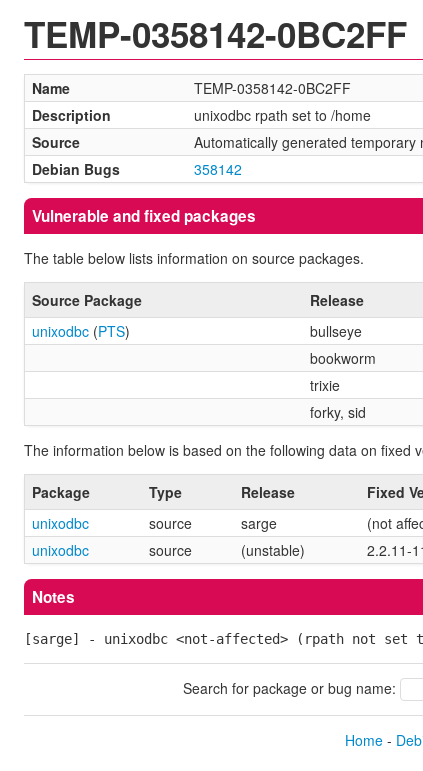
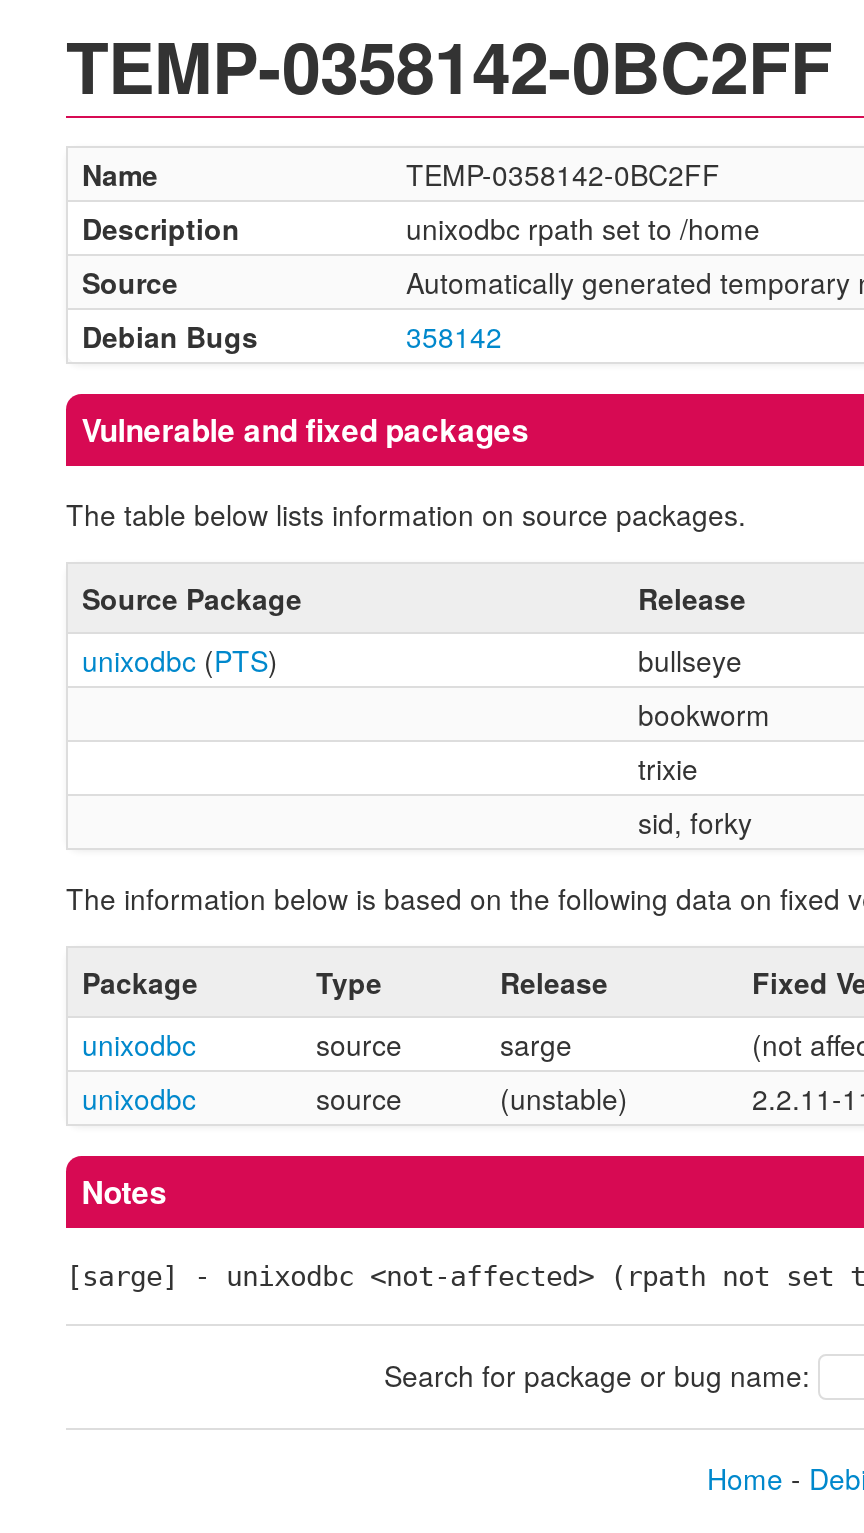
[310,402,366,422] forky, sid -> [638,802,752,842] sid, forky

